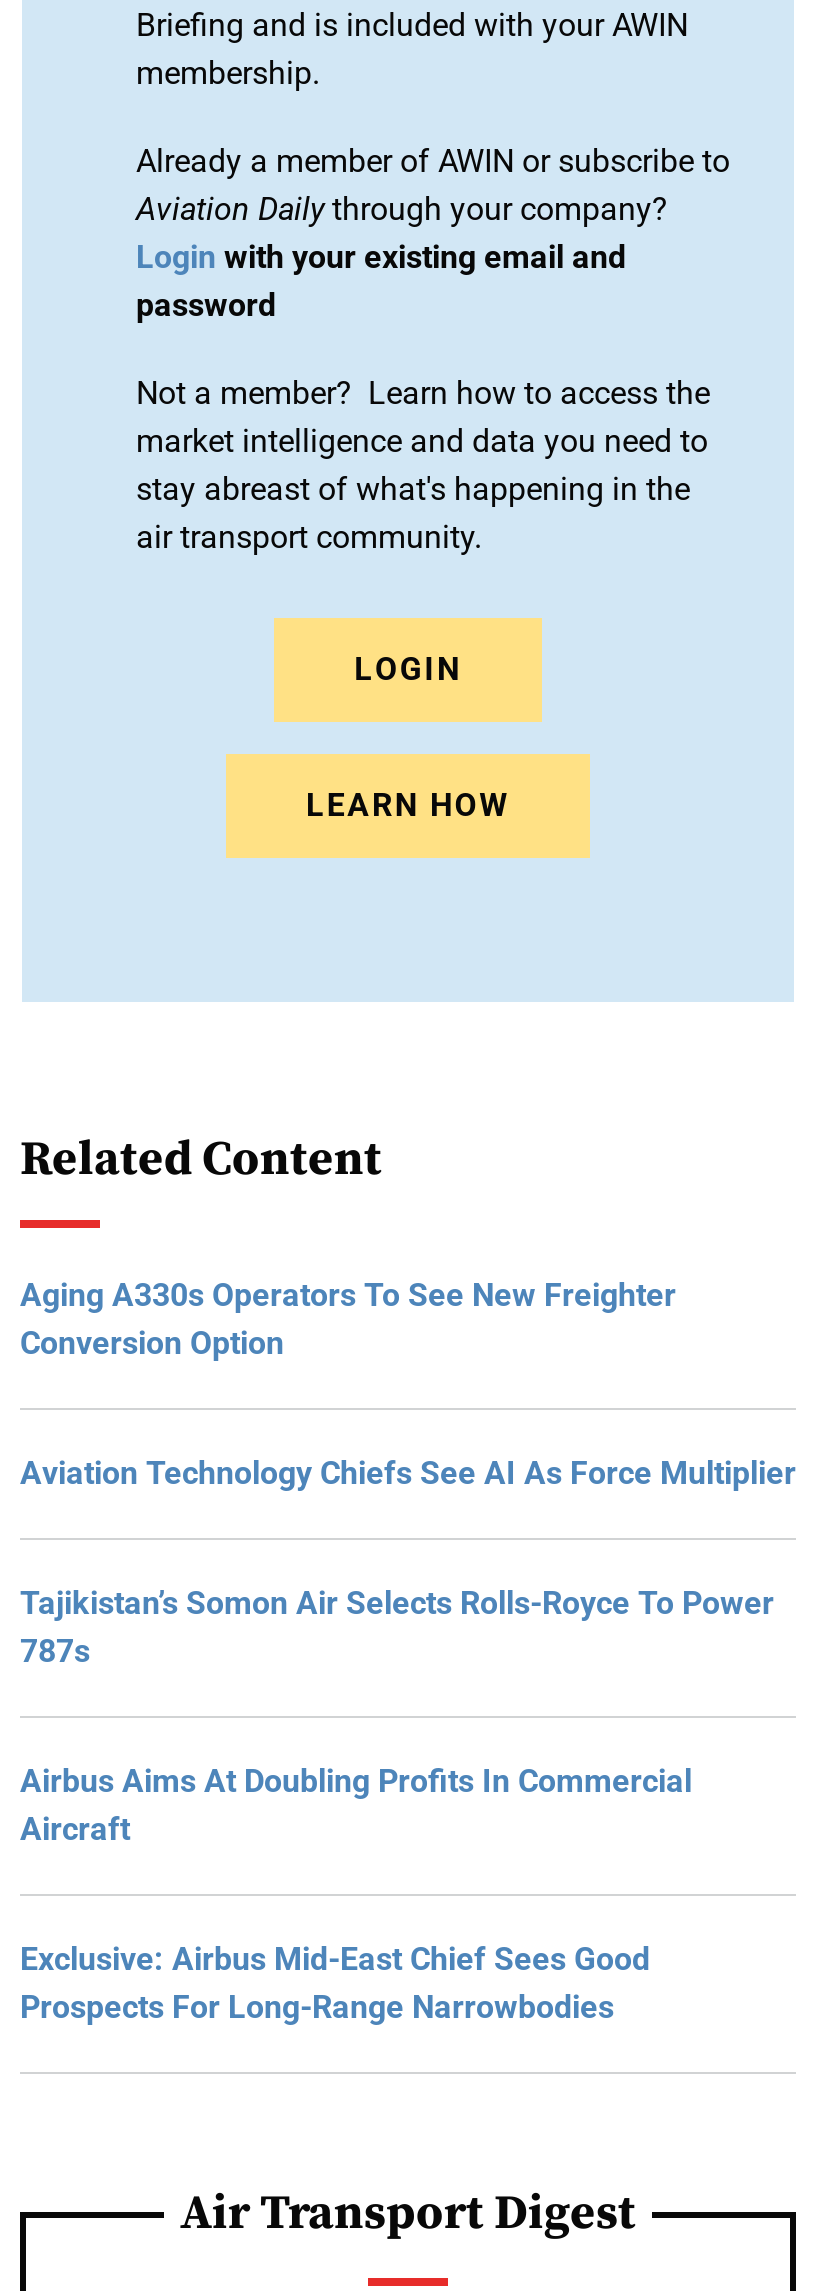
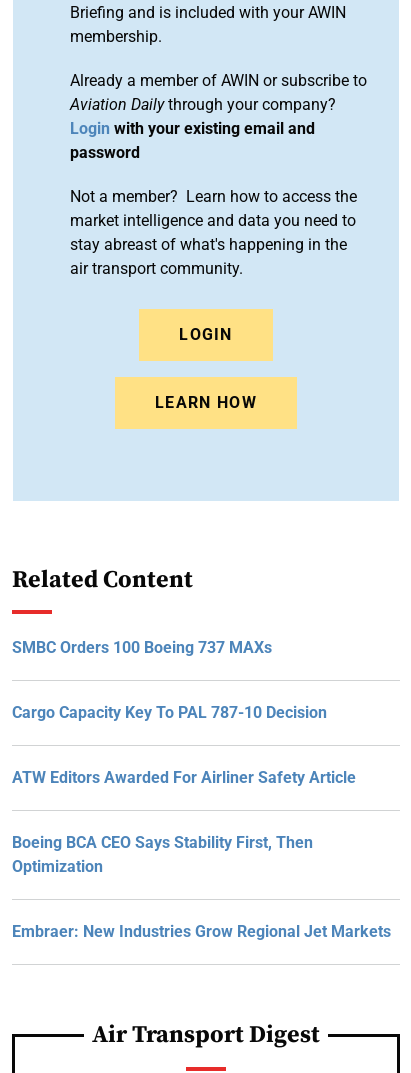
[20,1276,676,1362] Aging A330s Operators To See New Freighter | Conversion Option -> [12,638,272,657] SMBC Orders 100 Boeing 737 MAXs
[20,1454,796,1492] Aviation Technology Chiefs See AI As Force Multiplier -> [12,703,327,722] Cargo Capacity Key To PAL 787-10 Decision
[20,1584,774,1670] Tajikistan’s Somon Air Selects Rolls-Royce To Power | 787s -> [12,768,356,787] ATW Editors Awarded For Airliner Safety Article
[20,1762,692,1848] Airbus Aims At Doubling Profits In Commercial | Aircraft -> [12,833,313,876] Boeing BCA CEO Says Stability First, Then | Optimization
[20,1940,650,2026] Exclusive: Airbus Mid-East Chief Sees Good | Prospects For Long-Range Narrowbodies -> [12,922,391,941] Embraer: New Industries Grow Regional Jet Markets

